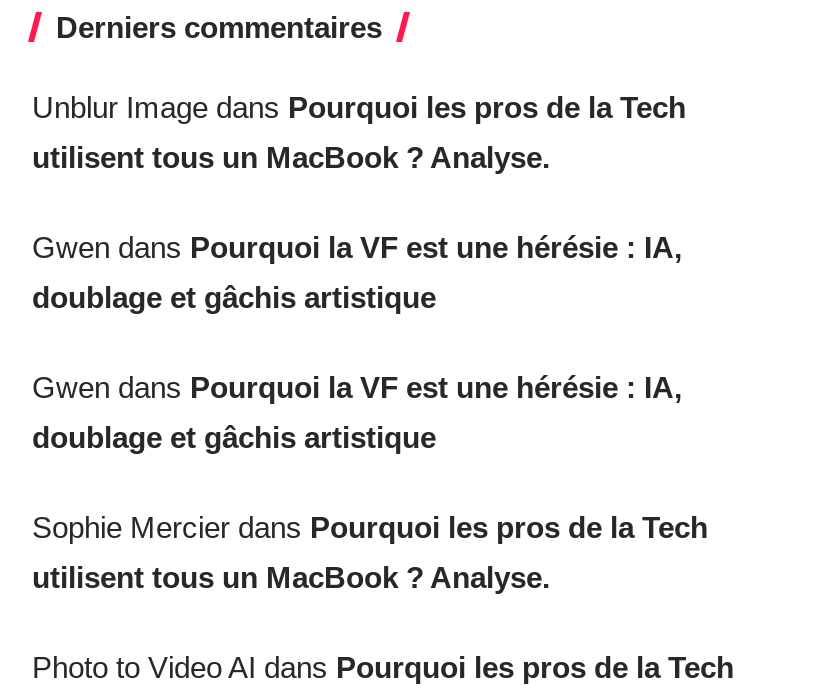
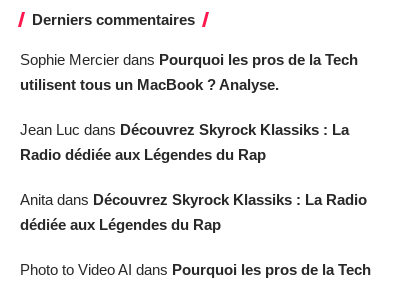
[32,90,686,454] Unblur Image dans Pourquoi les pros de la Tech | utilisent tous un MacBook ? Analyse. | Gwen dans Pourquoi la VF est une hérésie : IA, | doublage et gâchis artistique | Gwen dans Pourquoi la VF est une hérésie : IA, | doublage et gâchis artistique -> none
moved [32,510,708,594] -> [20,51,358,93]: Sophie Mercier dans Pourquoi les pros de la Tech | utilisent tous un MacBook ? Analyse.
none -> [20,121,367,233] Jean Luc dans Découvrez Skyrock Klassiks : La | Radio dédiée aux Légendes du Rap | Anita dans Découvrez Skyrock Klassiks : La Radio | dédiée aux Légendes du Rap

